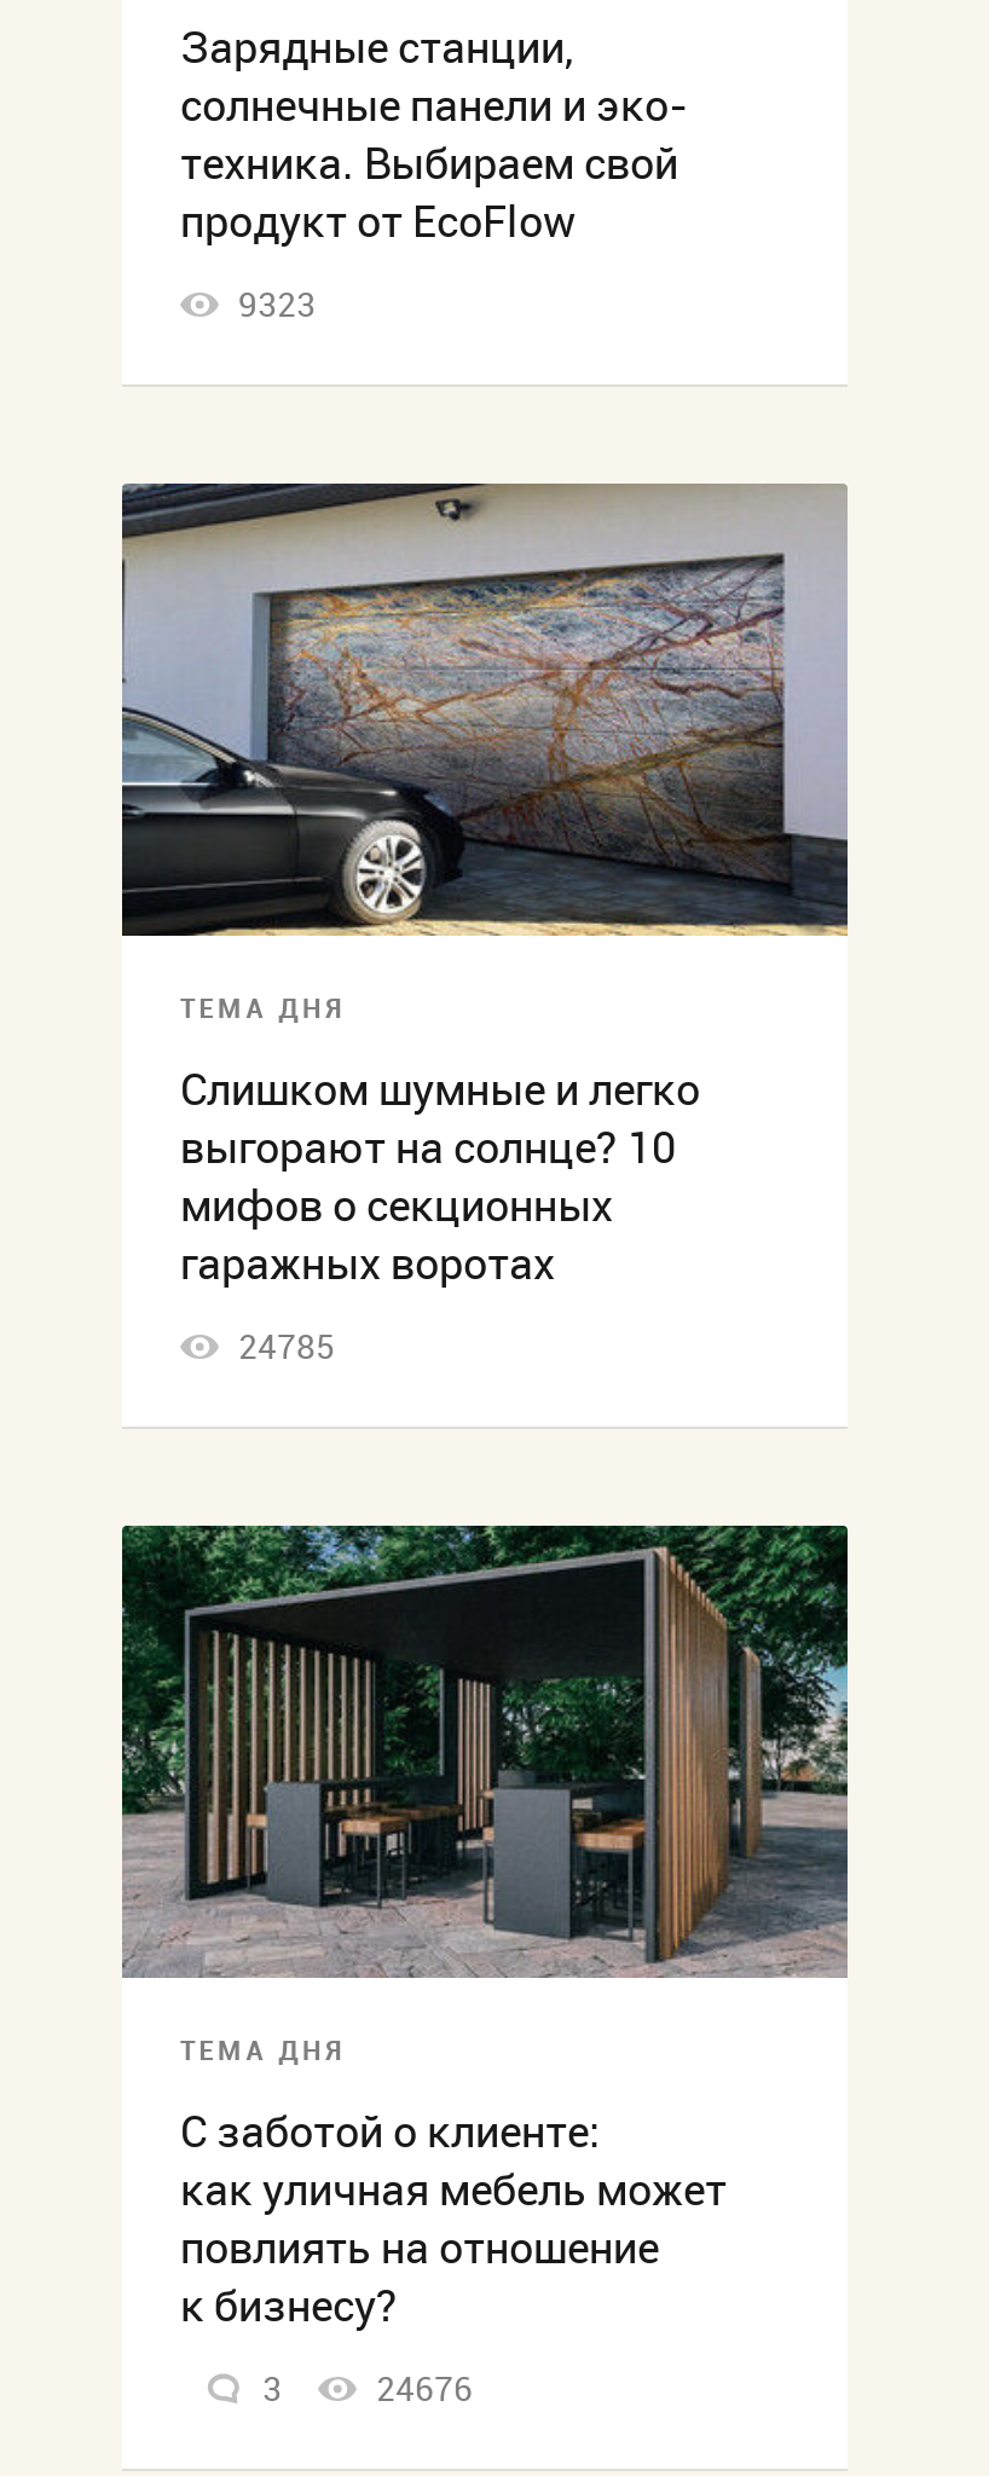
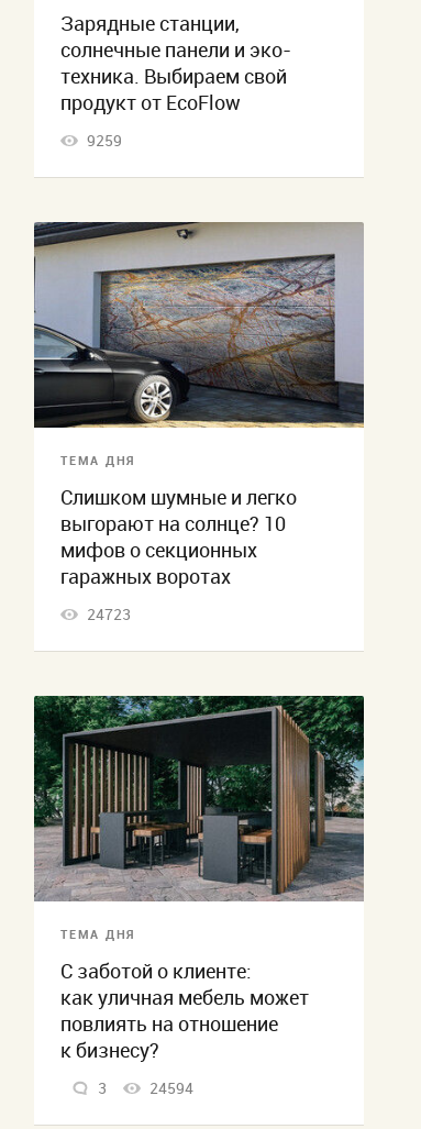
[238,285,316,324] 9323 -> [87,132,122,150] 9259
[238,1327,335,1366] 24785 -> [87,606,131,623] 24723
[376,2370,473,2408] 24676 -> [149,1080,193,1097] 24594

